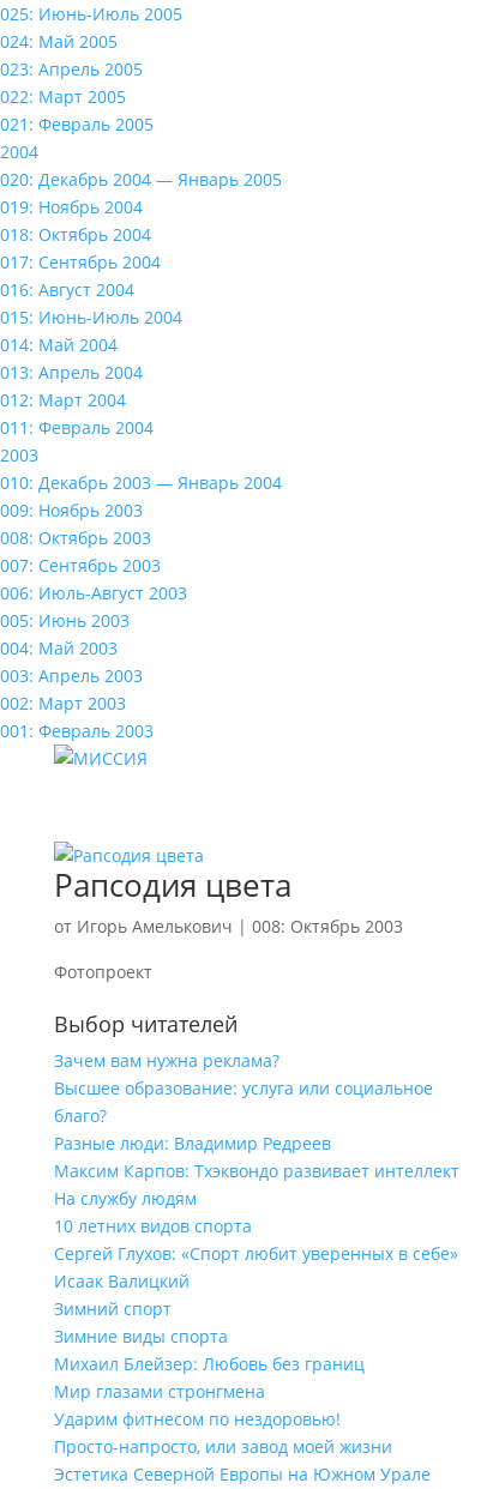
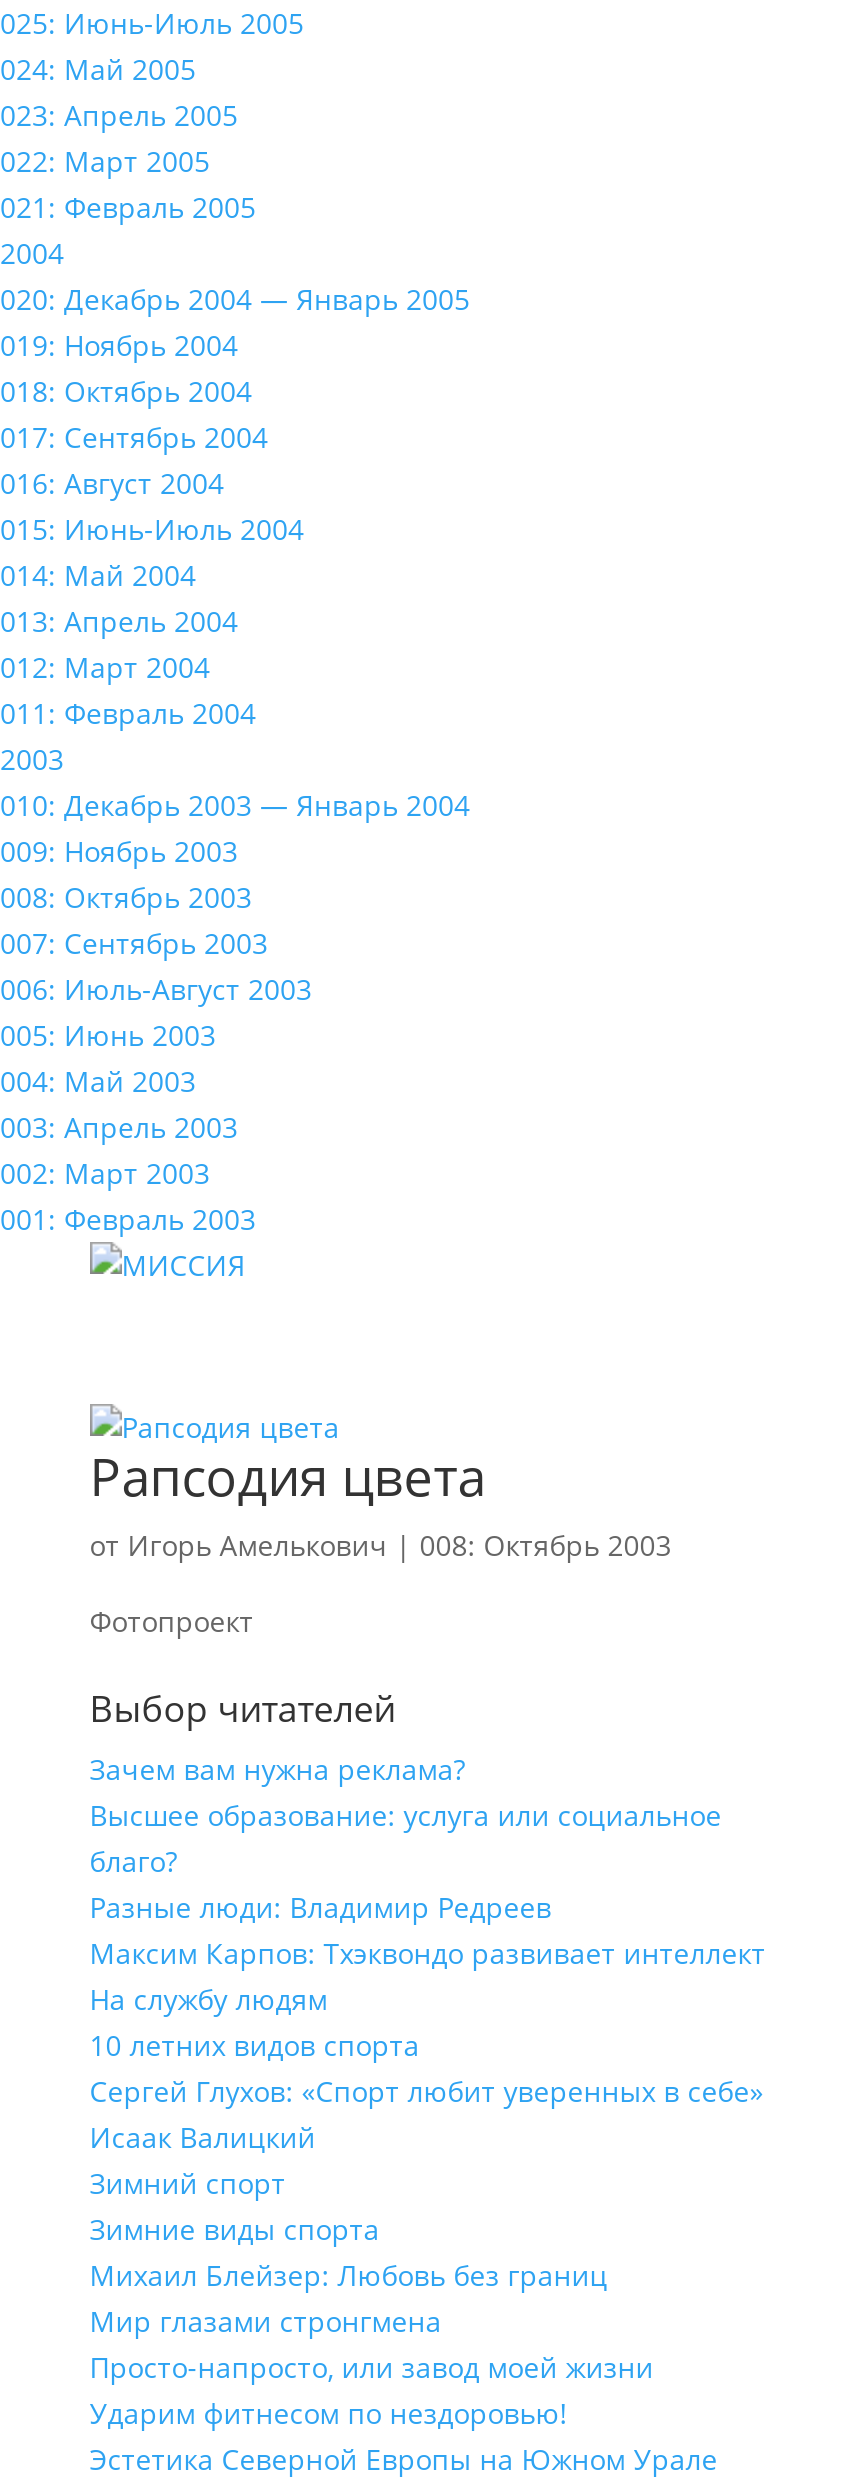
moved [54,1407,340,1430] -> [90,2394,568,2432]: Ударим фитнесом по нездоровью!
moved [54,1435,392,1458] -> [90,2348,654,2386]: Просто-напросто, или завод моей жизни

